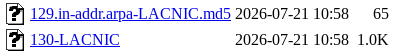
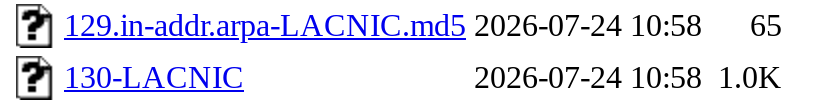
[30,5,349,22] 129.in-addr.arpa-LACNIC.md5 2026-07-21 10:58 -> [64,9,702,43] 129.in-addr.arpa-LACNIC.md5 2026-07-24 10:58
[235,31,389,48] 2026-07-21 10:58 1.0K -> [474,61,782,95] 2026-07-24 10:58 1.0K

